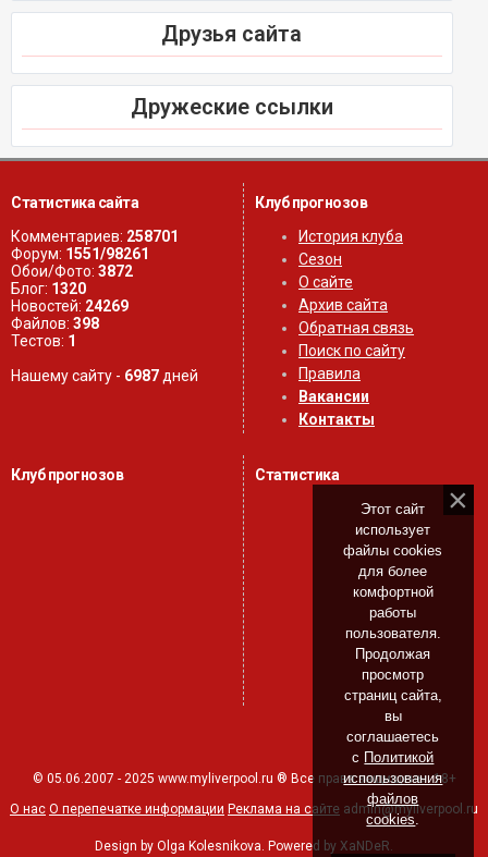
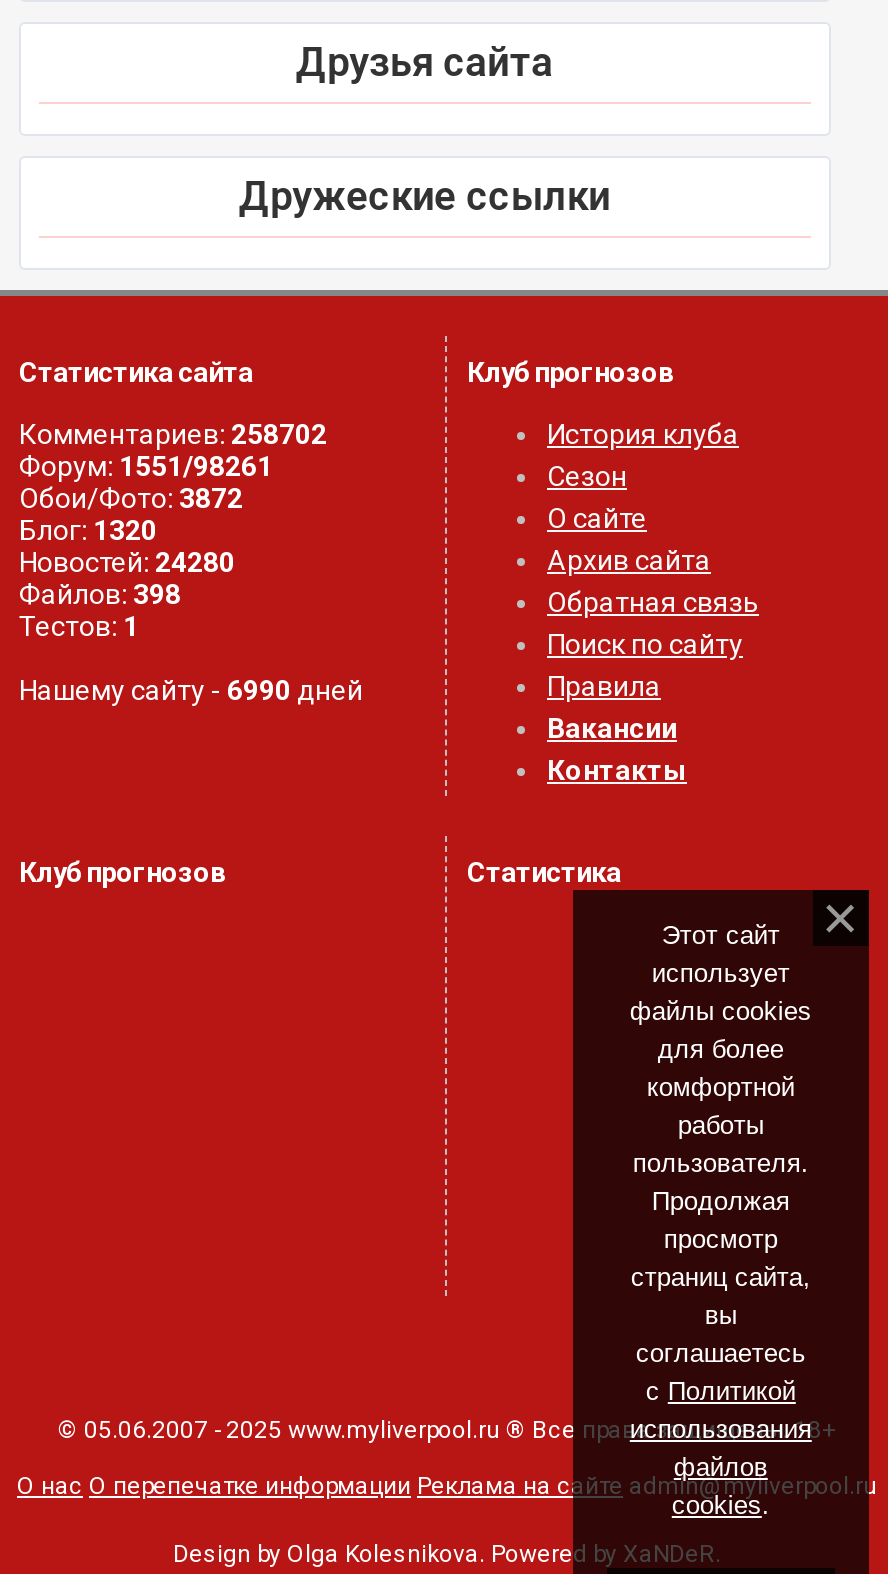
[11,228,179,245] Комментариев: 258701 -> [19,419,327,451] Комментариев: 258702
[11,298,129,315] Новостей: 24269 -> [19,547,235,579] Новостей: 24280
[11,367,198,385] Нашему сайту - 6987 дней -> [19,675,363,707] Нашему сайту - 6990 дней

